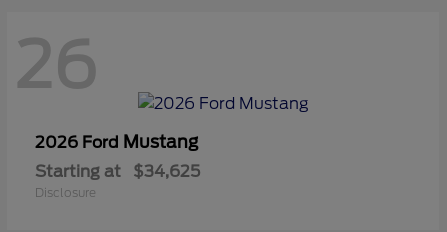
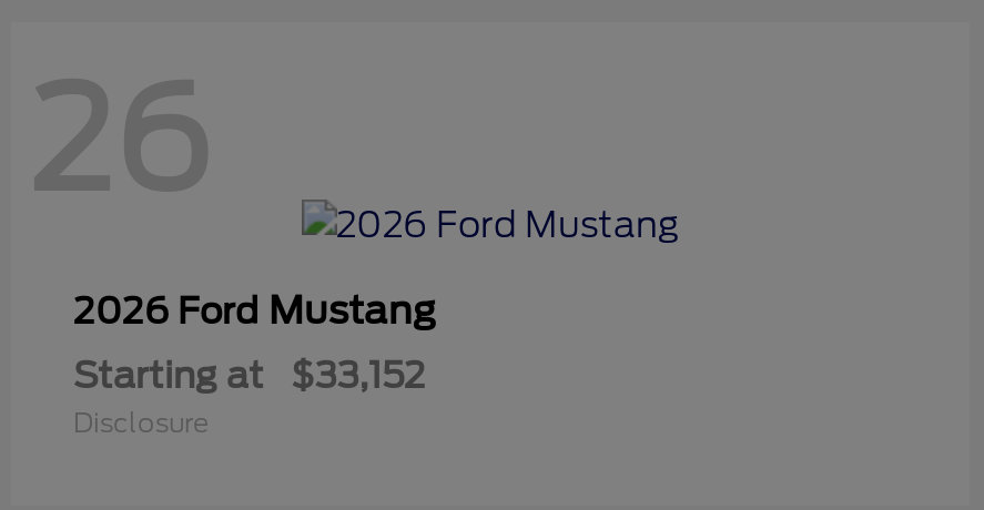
[35,162,200,181] Starting at $34,625 -> [73,354,426,396] Starting at $33,152

